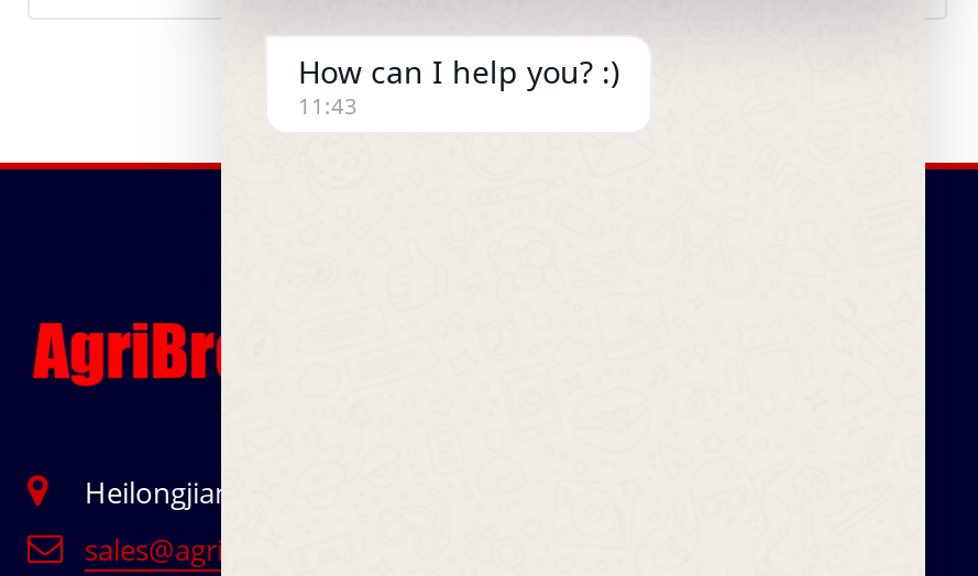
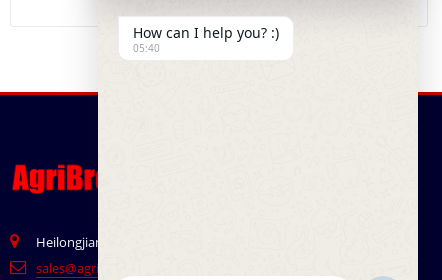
[298,90,358,121] 11:43 -> [133,41,160,55] 05:40

